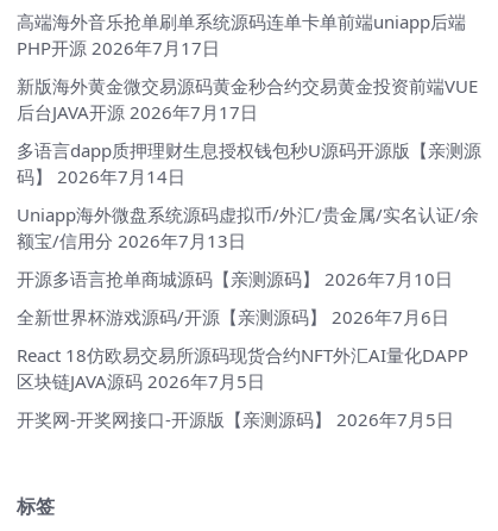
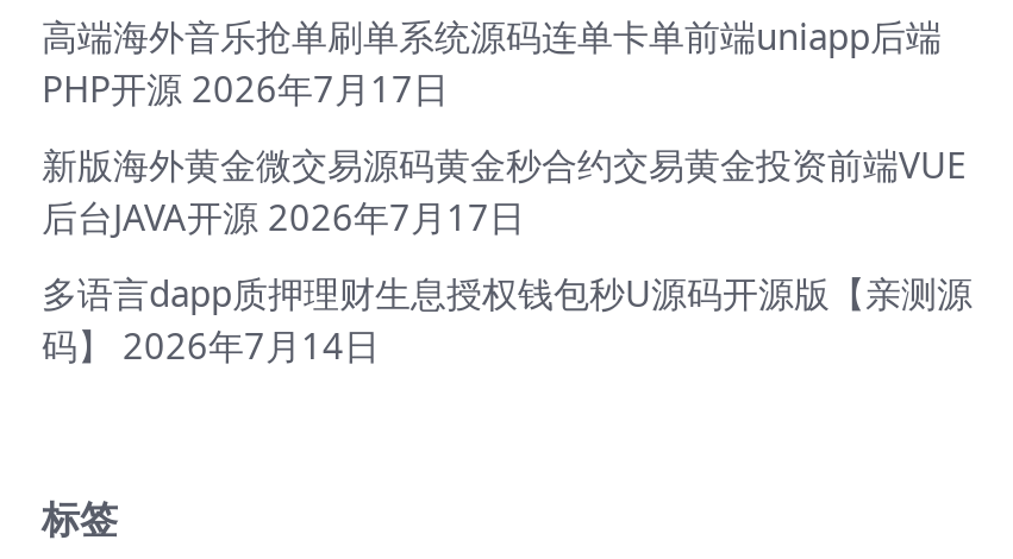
[17,202,479,431] Uniapp海外微盘系统源码虚拟币/外汇/贵金属/实名认证/余 | 额宝/信用分 2026年7月13日 | 开源多语言抢单商城源码【亲测源码】 2026年7月10日 | 全新世界杯游戏源码/开源【亲测源码】 2026年7月6日 | React 18仿欧易交易所源码现货合约NFT外汇AI量化DAPP | 区块链JAVA源码 2026年7月5日 | 开奖网-开奖网接口-开源版【亲测源码】 2026年7月5日 -> none

